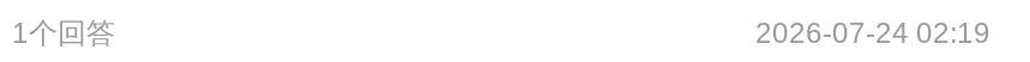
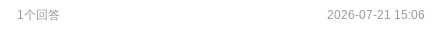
[755,17,990,50] 2026-07-24 02:19 -> [327,8,425,22] 2026-07-21 15:06

